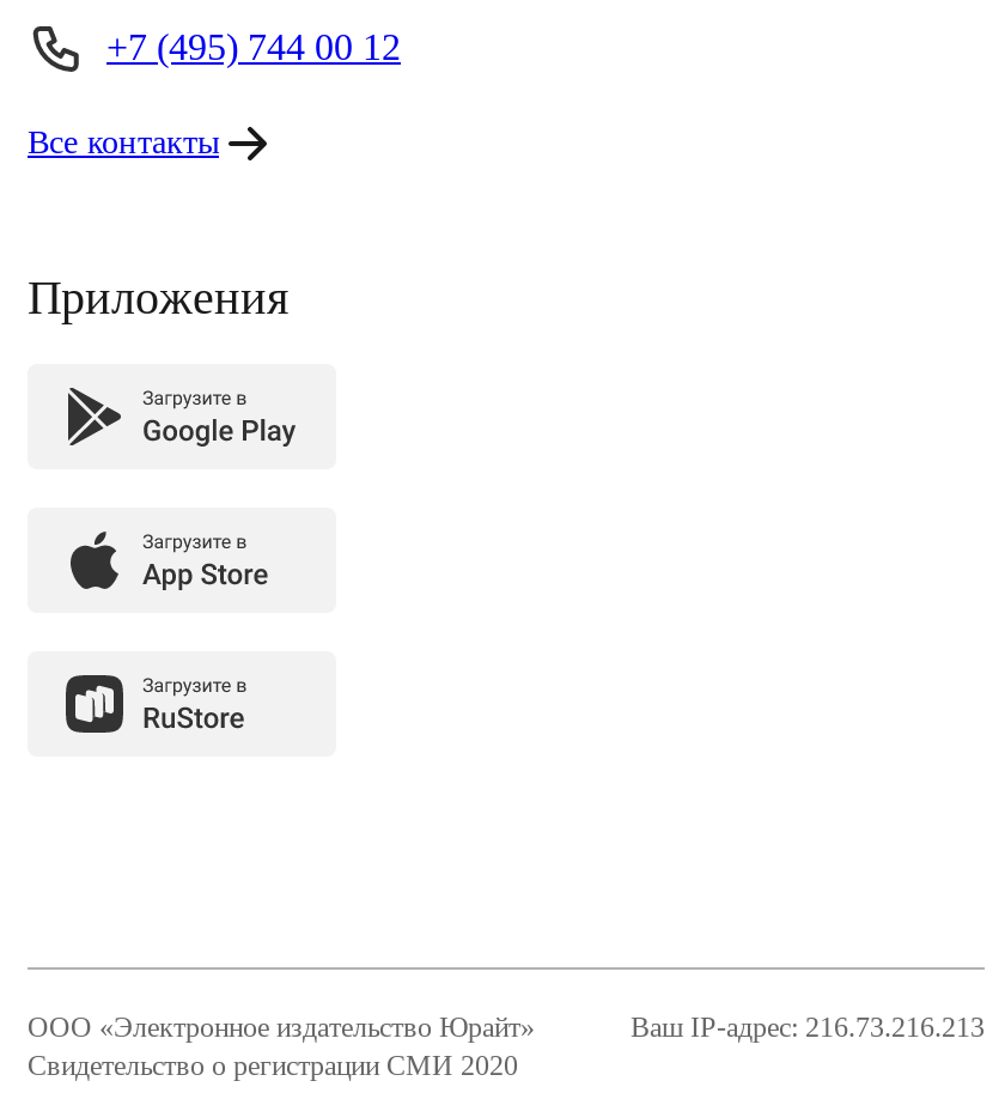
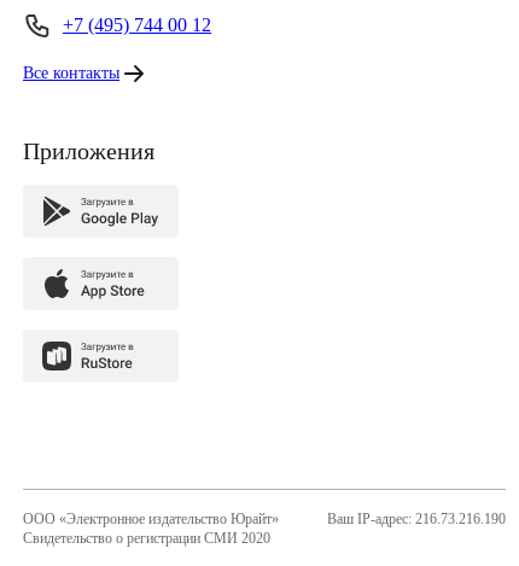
[631,1010,985,1044] Ваш IP-адрес: 216.73.216.213 -> [327,510,506,527] Ваш IP-адрес: 216.73.216.190

